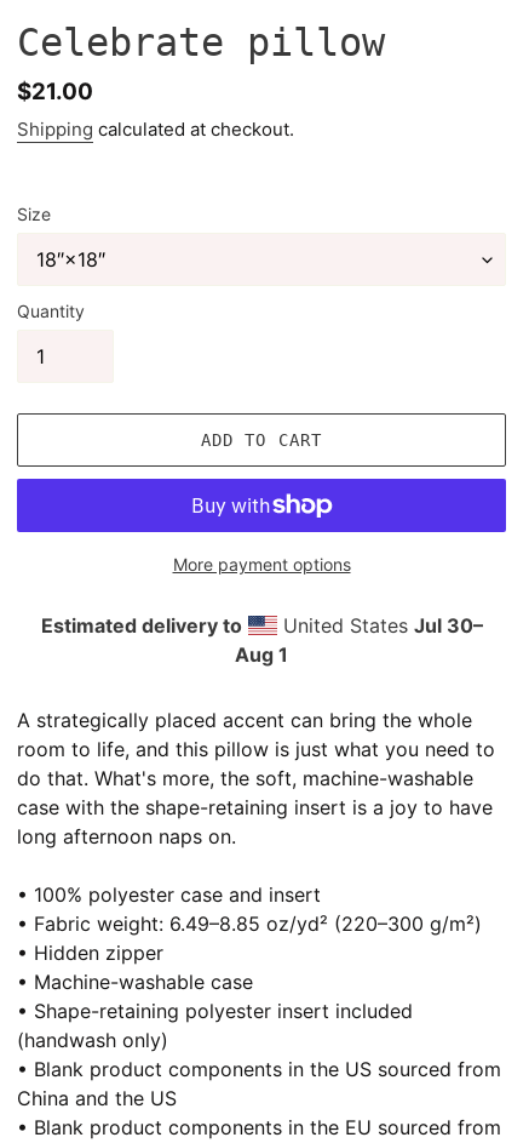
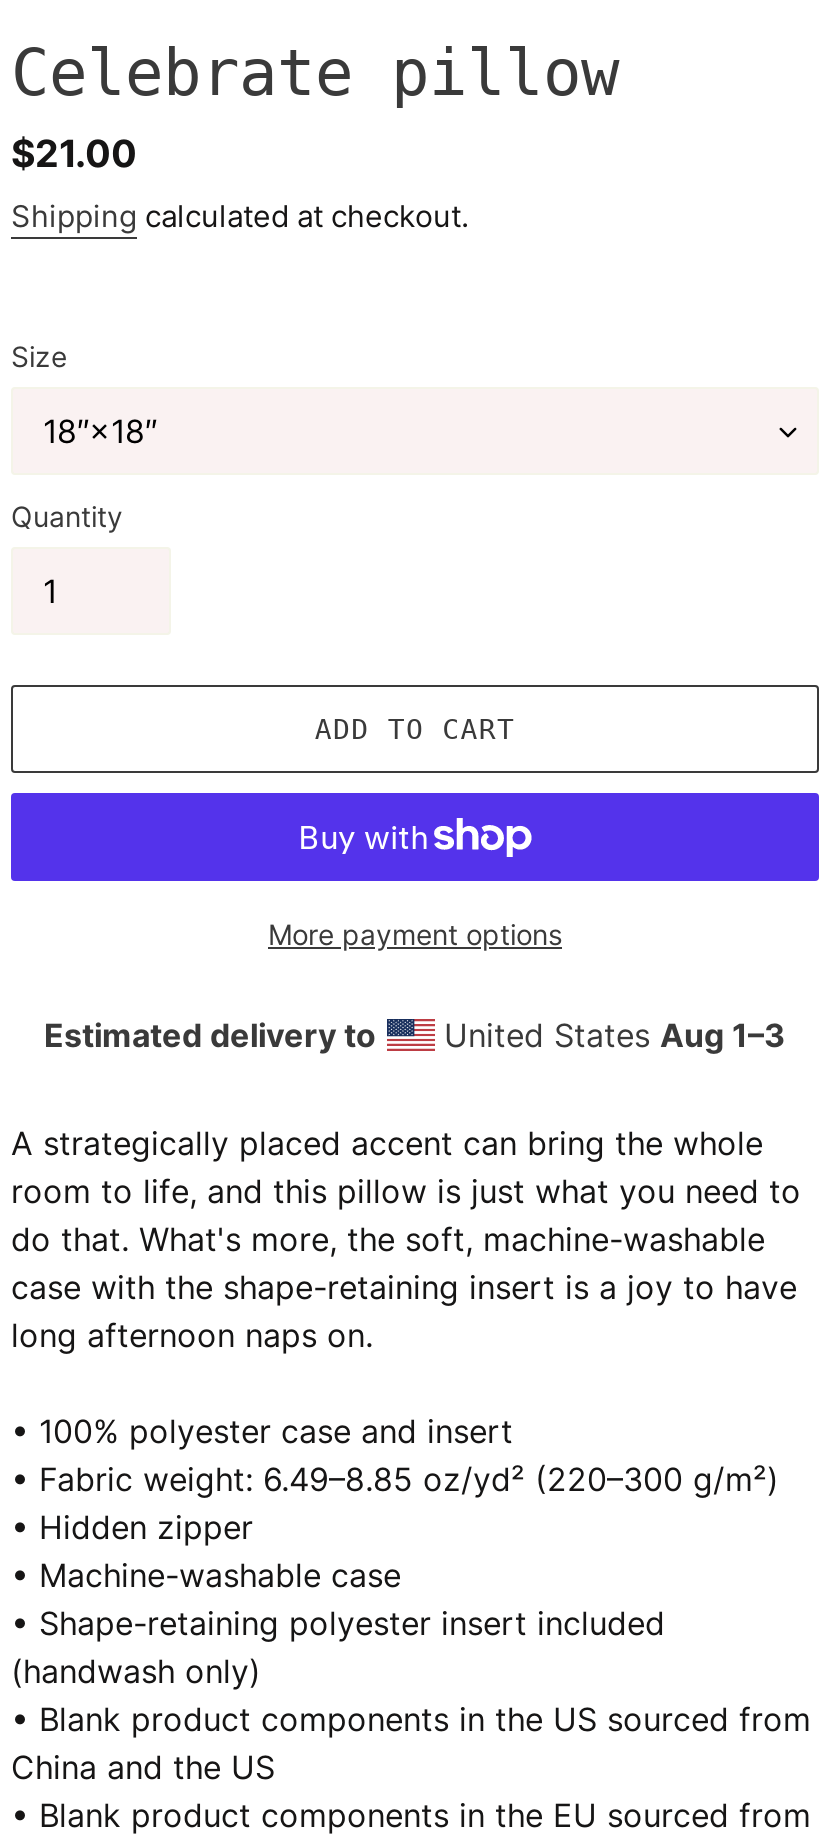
[235,614,482,667] United States Jul 30– | Aug 1 -> [434,1015,786,1055] United States Aug 1–3

